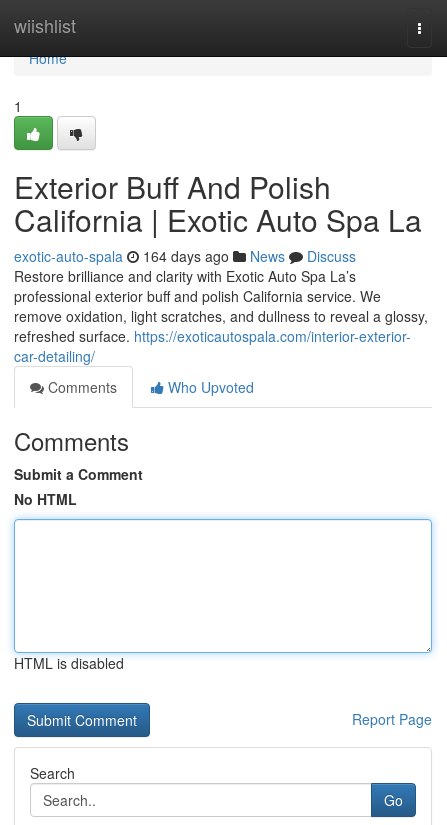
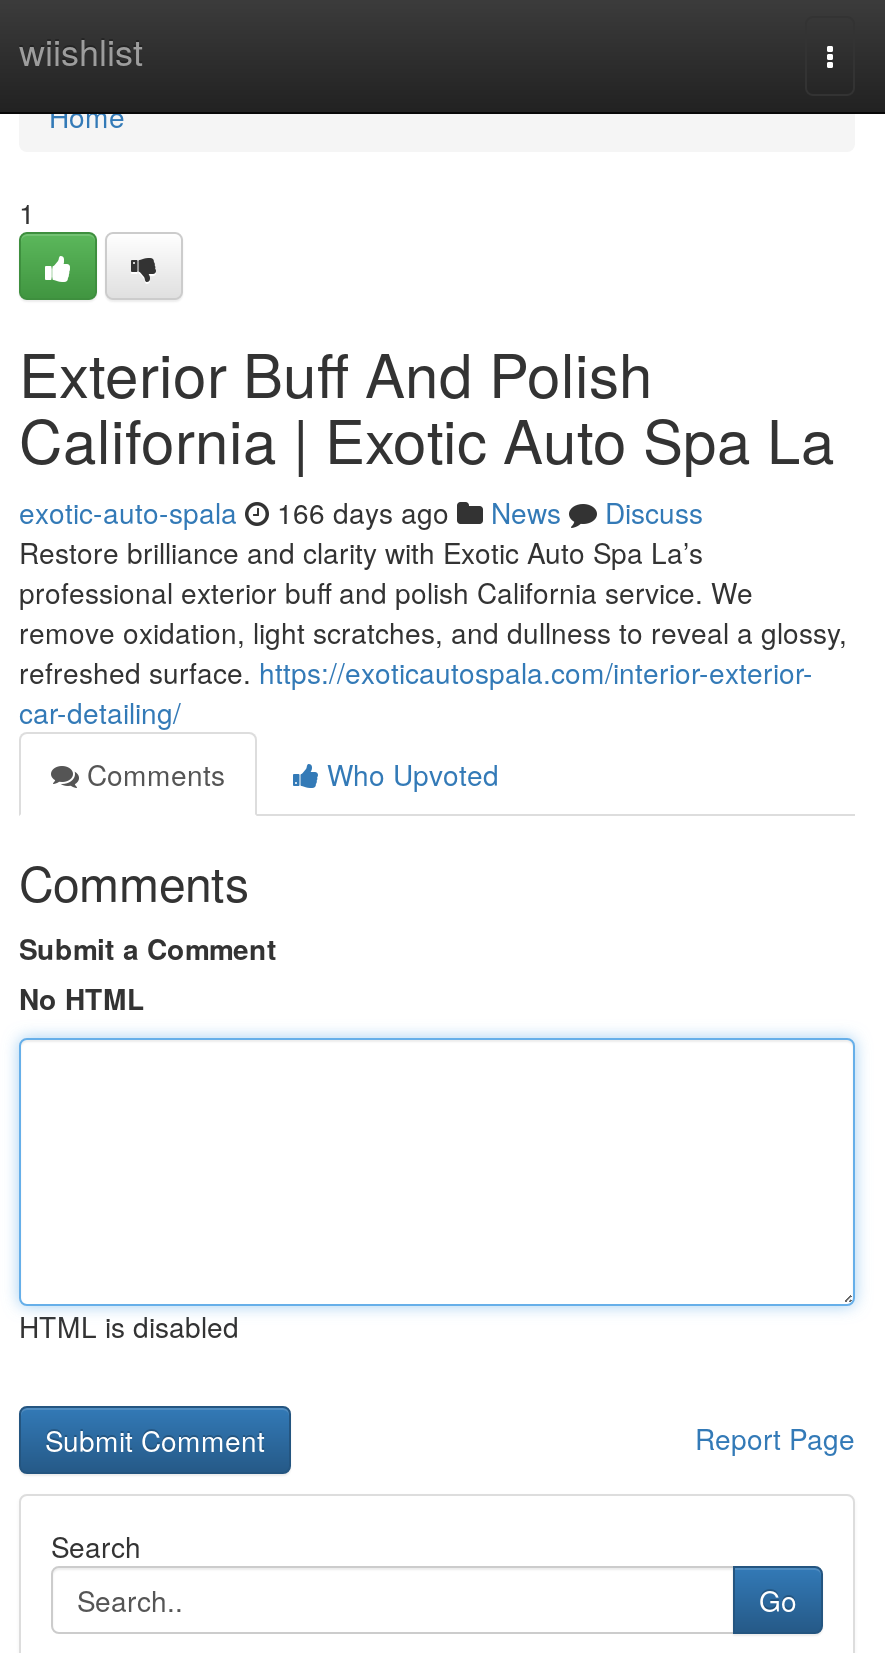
[14,246,356,266] exotic-auto-spala 164 days ago News Discuss -> [19,492,703,532] exotic-auto-spala 166 days ago News Discuss

